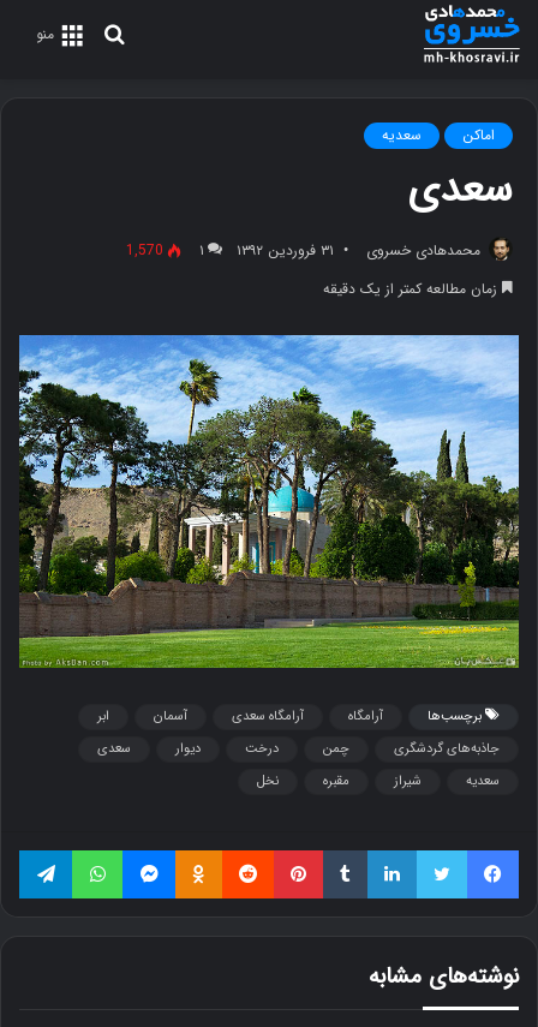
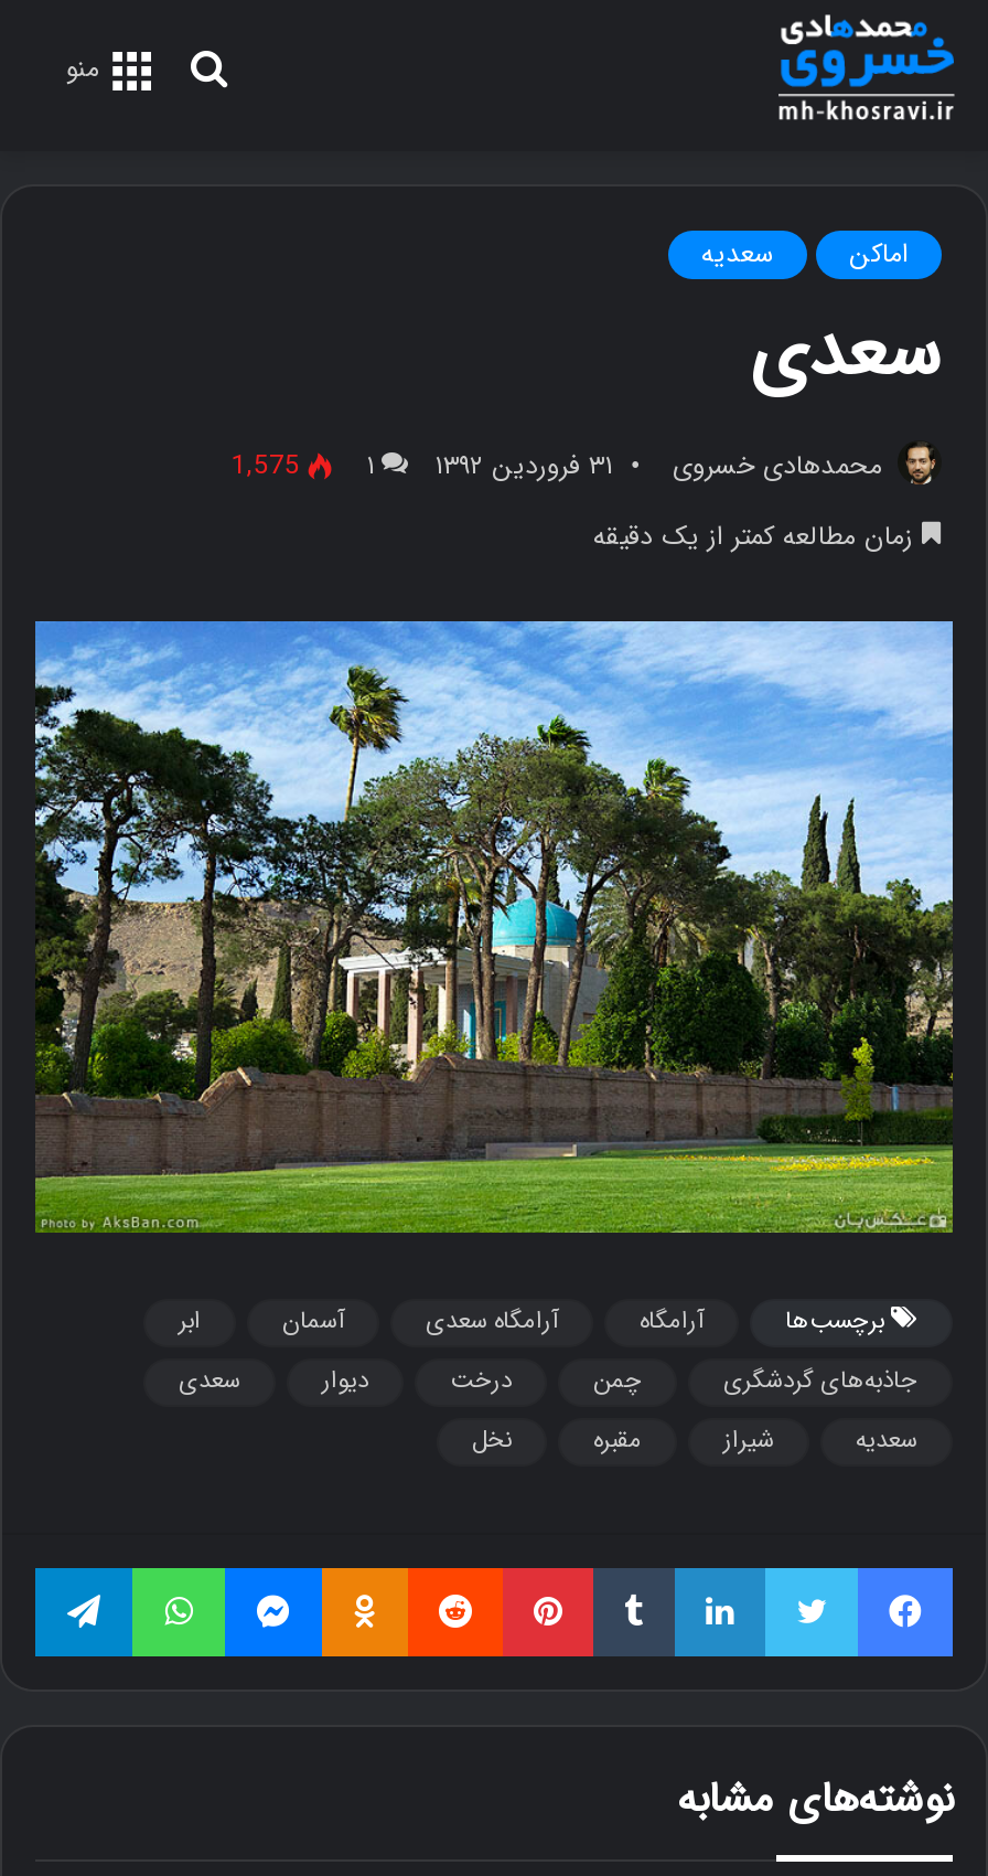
[126,240,163,262] 1,570 -> [232,446,300,488] 1,575

